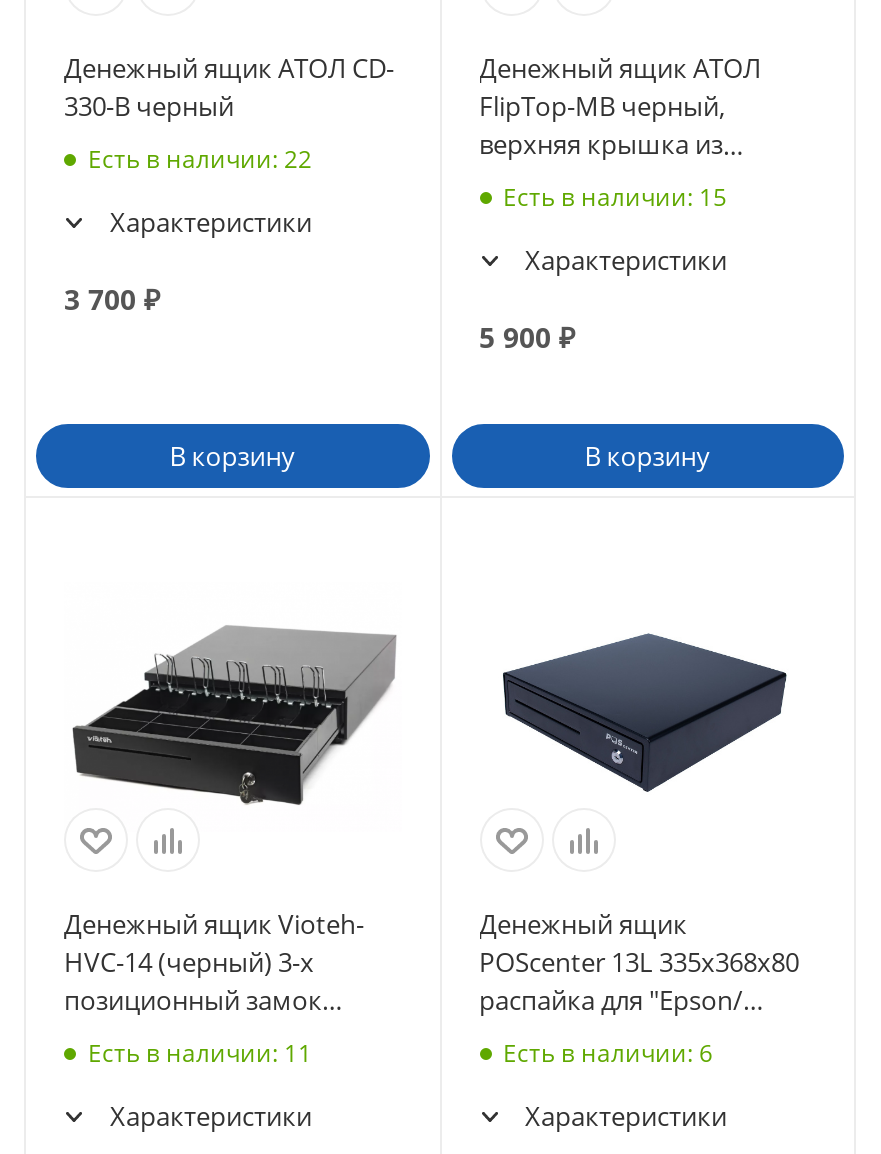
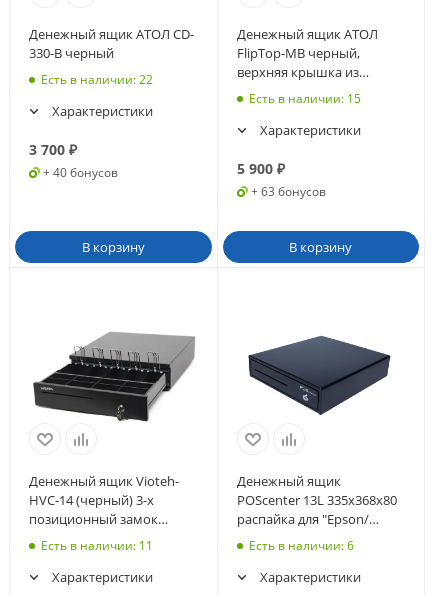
none -> [43,164,118,181] + 40 бонусов
none -> [250,183,325,200] + 63 бонусов

